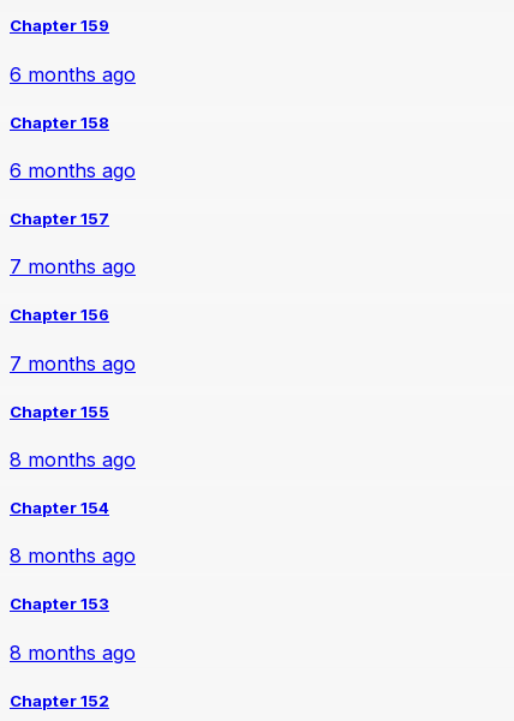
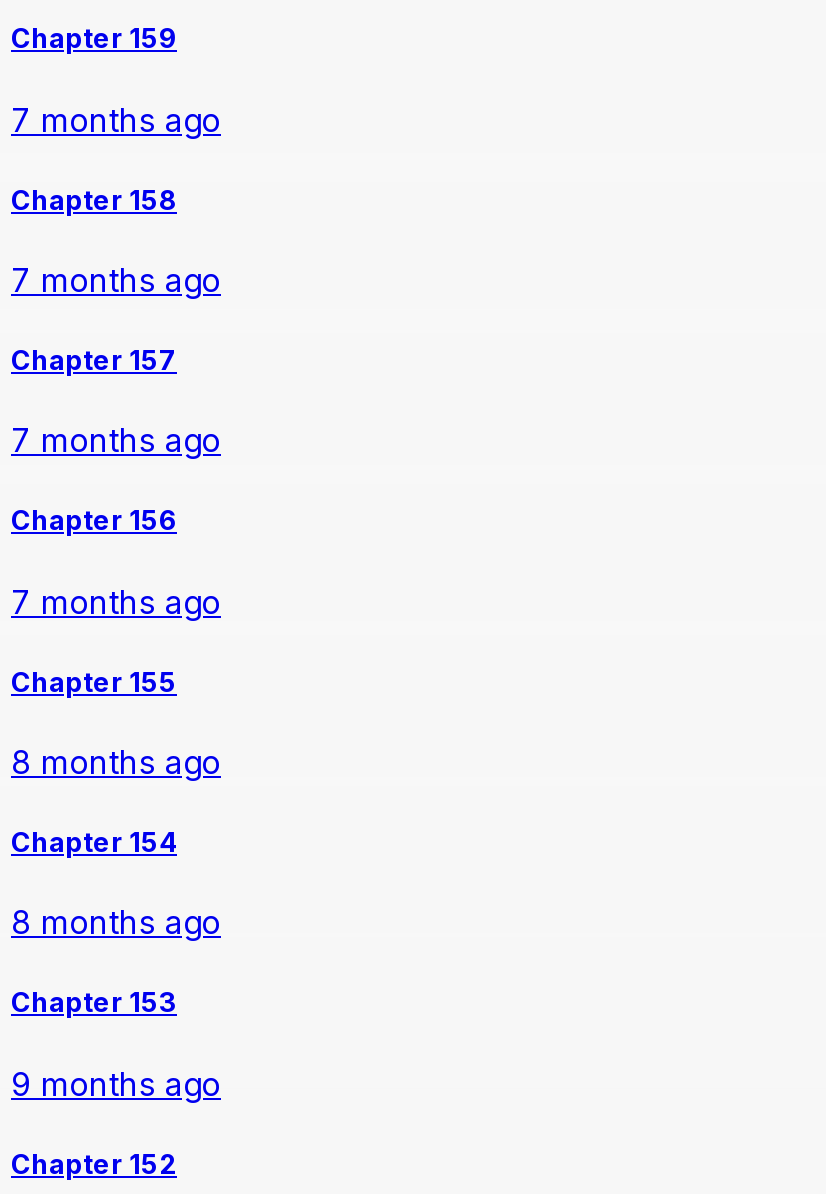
[10,62,136,86] 6 months ago -> [11,99,221,139] 7 months ago
[10,158,136,182] 6 months ago -> [11,260,221,300] 7 months ago
[10,640,136,664] 8 months ago -> [11,1063,221,1103] 9 months ago

